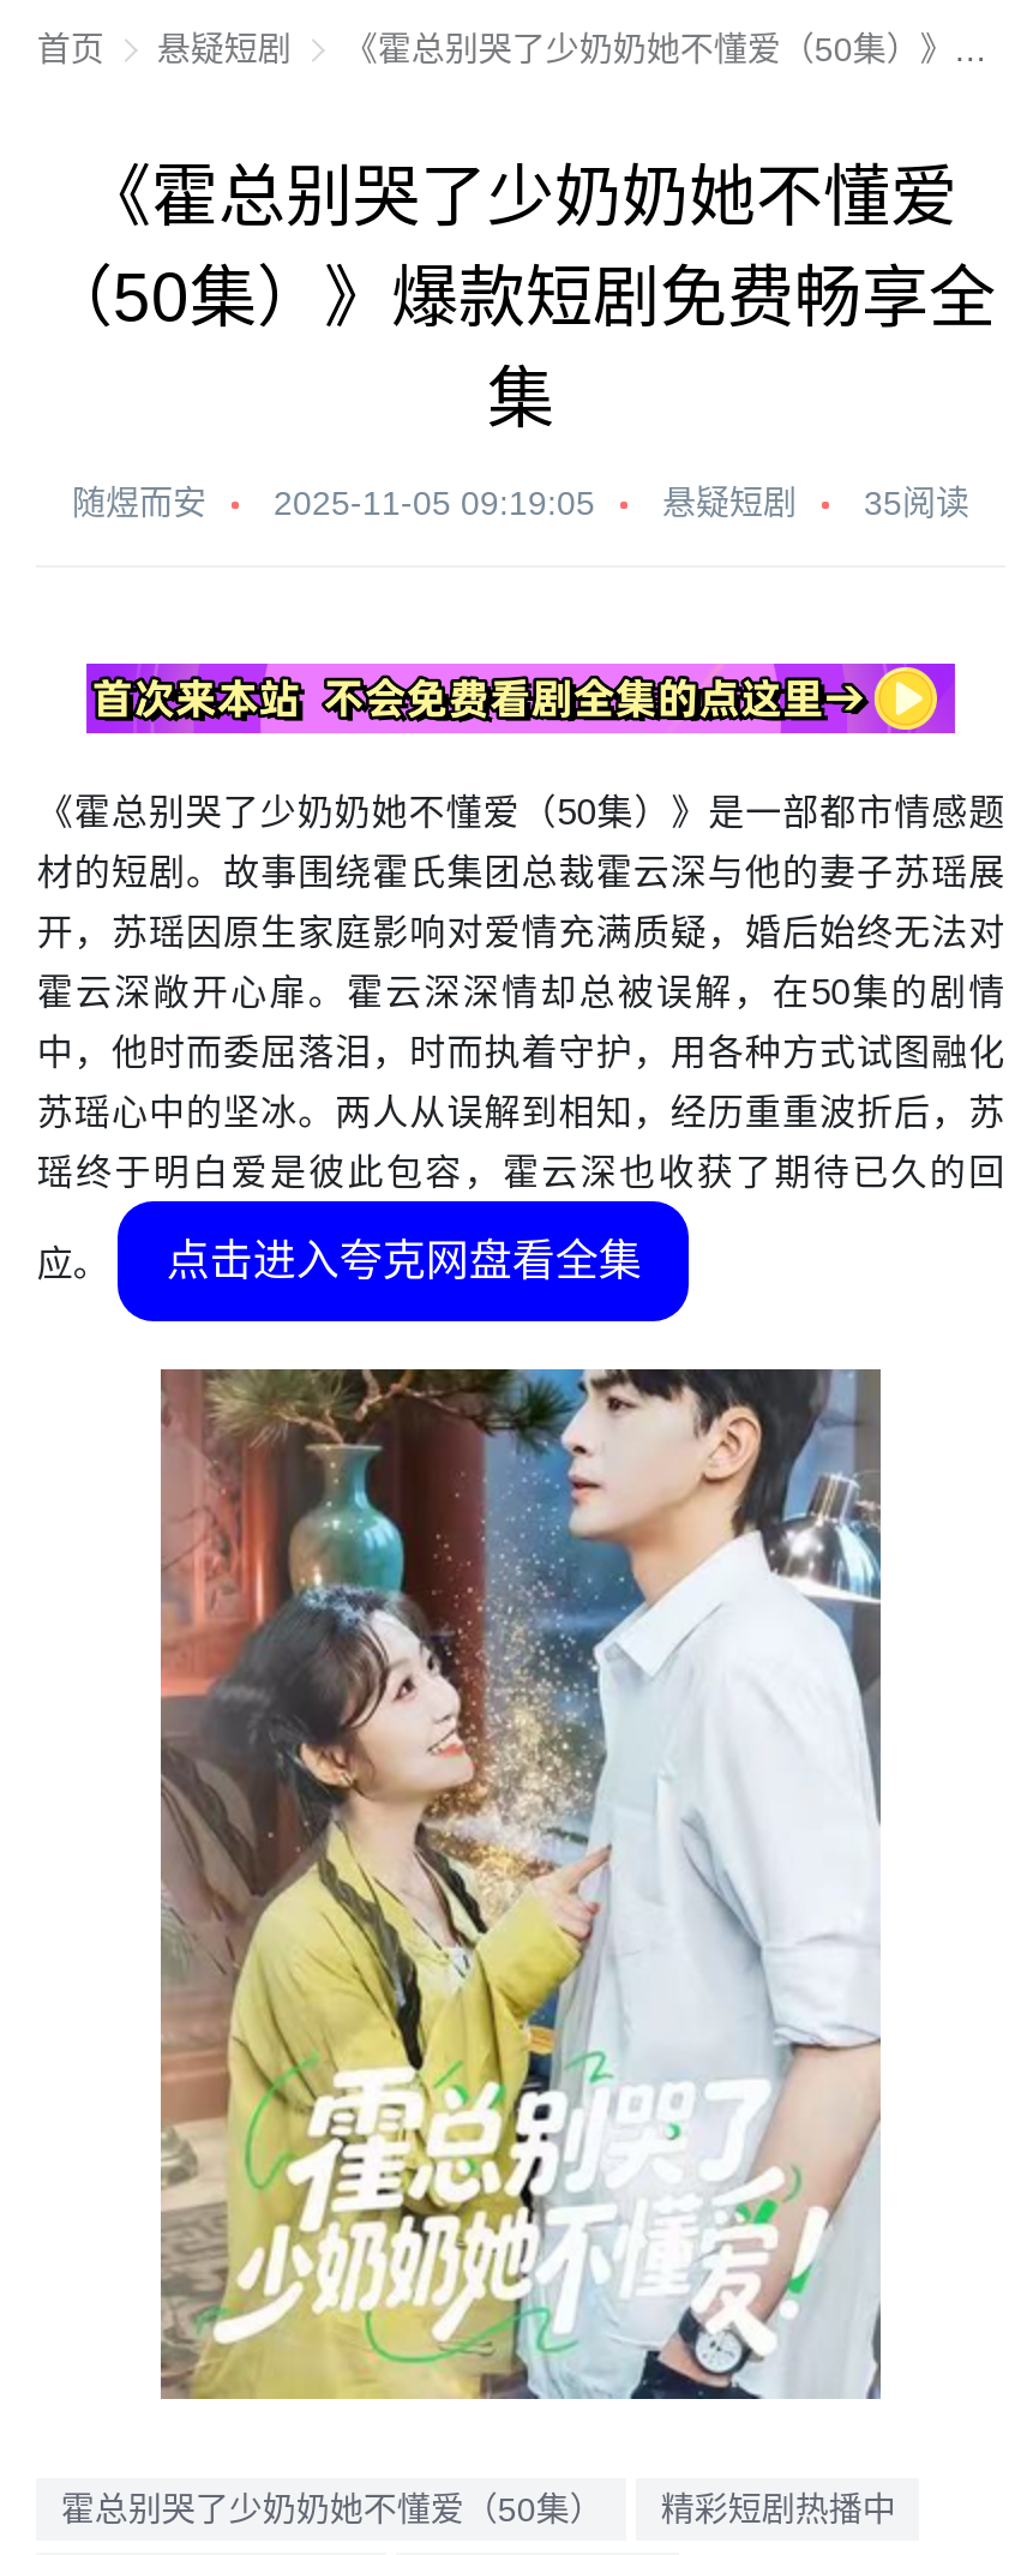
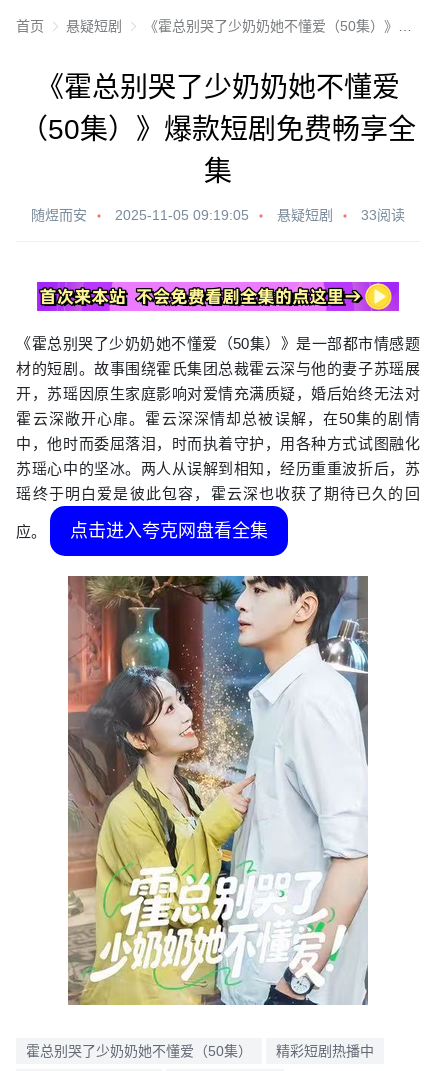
[72,484,969,522] 随煜而安 2025-11-05 09:19:05 悬疑短剧 35阅读 -> [31,207,405,223] 随煜而安 2025-11-05 09:19:05 悬疑短剧 33阅读

